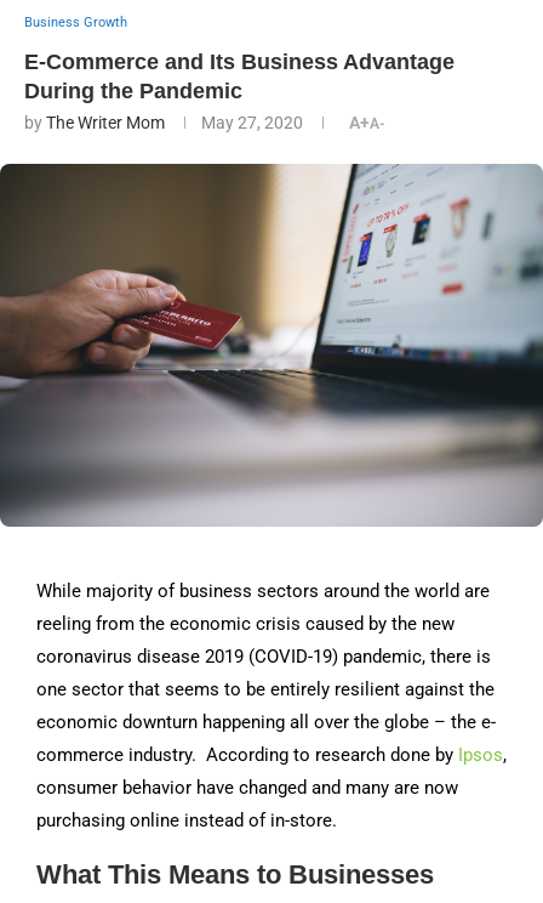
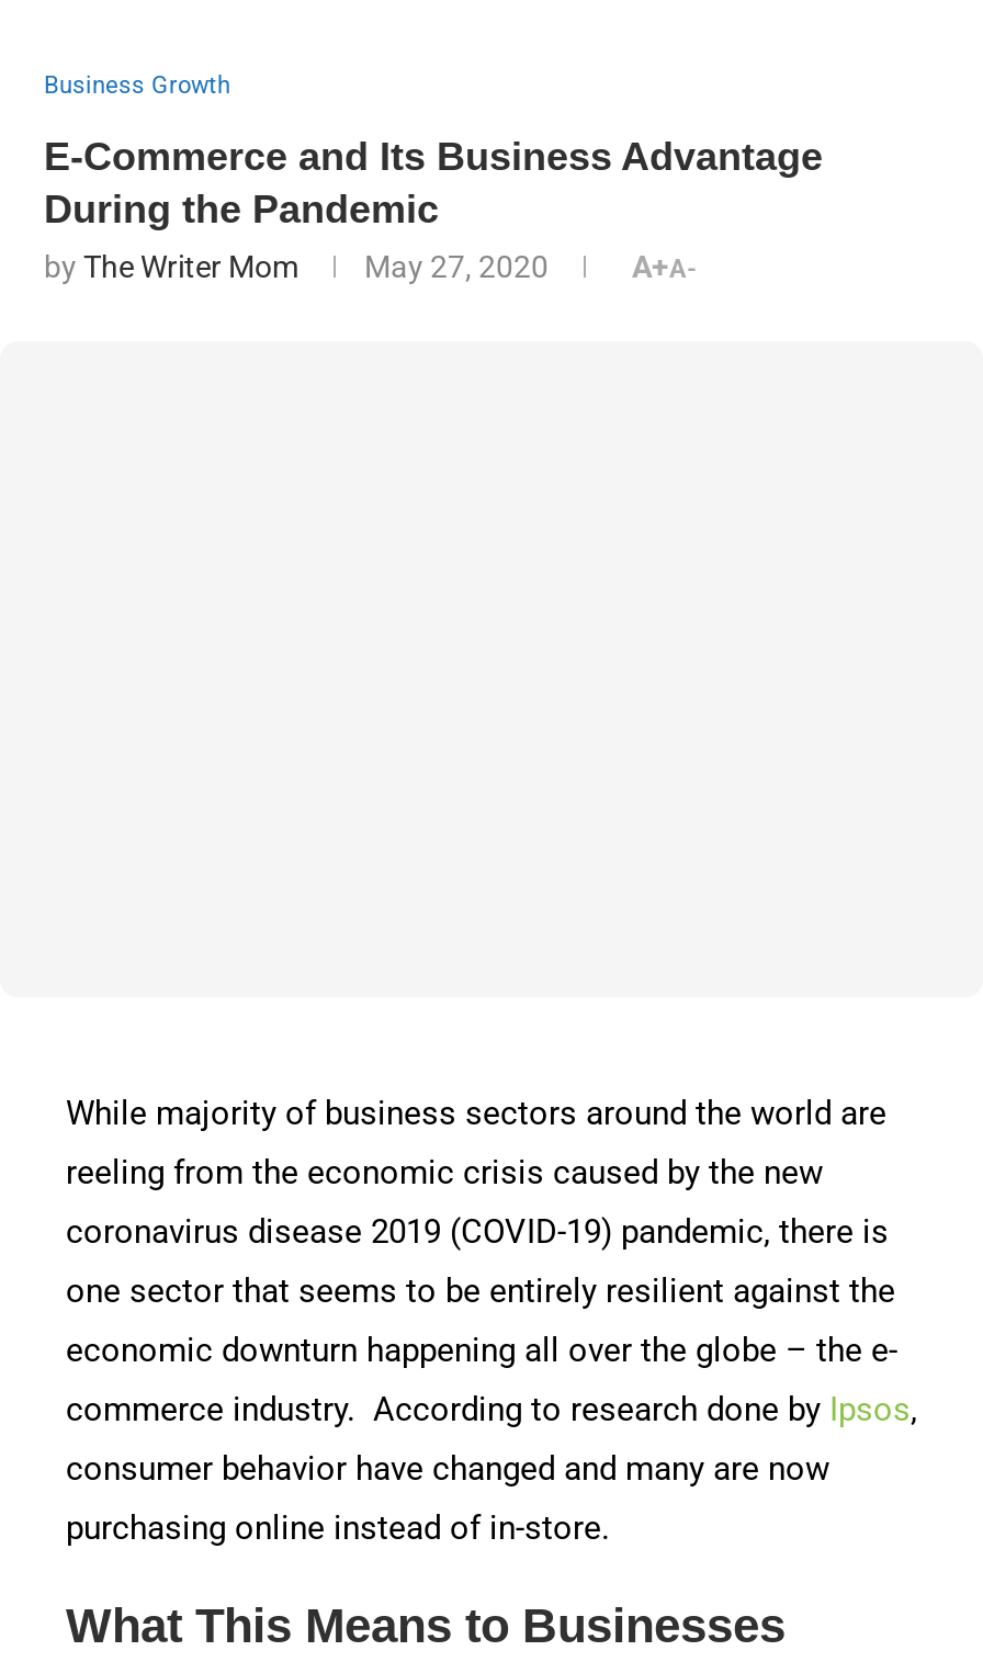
[4,163,539,528] [image] -> none

